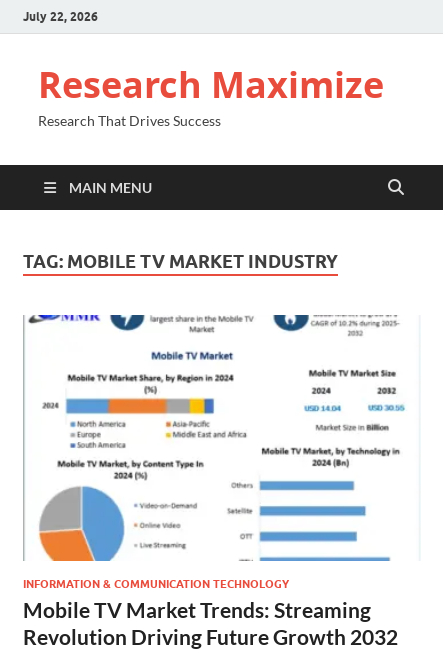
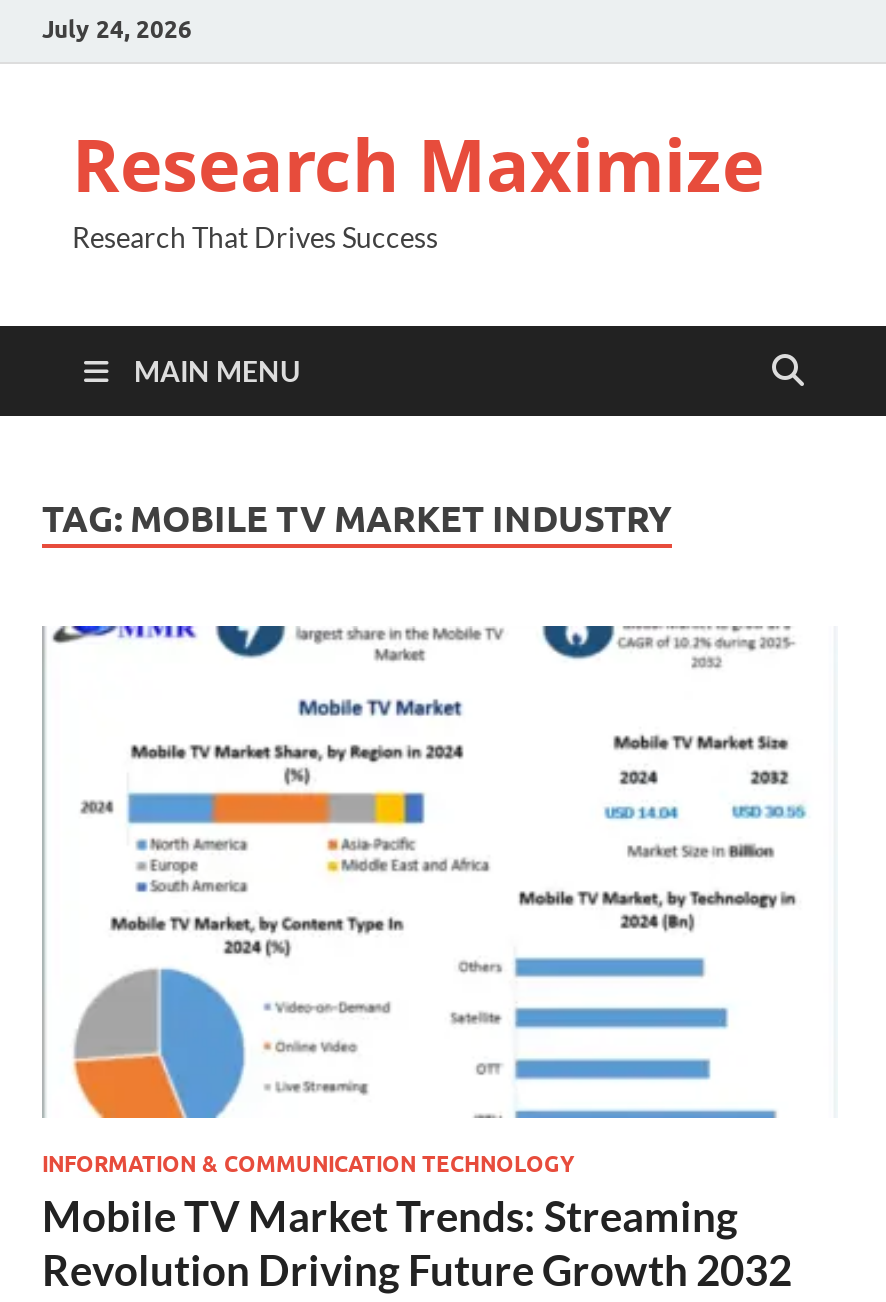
[23,8,98,23] July 22, 2026 -> [42,13,192,43] July 24, 2026

